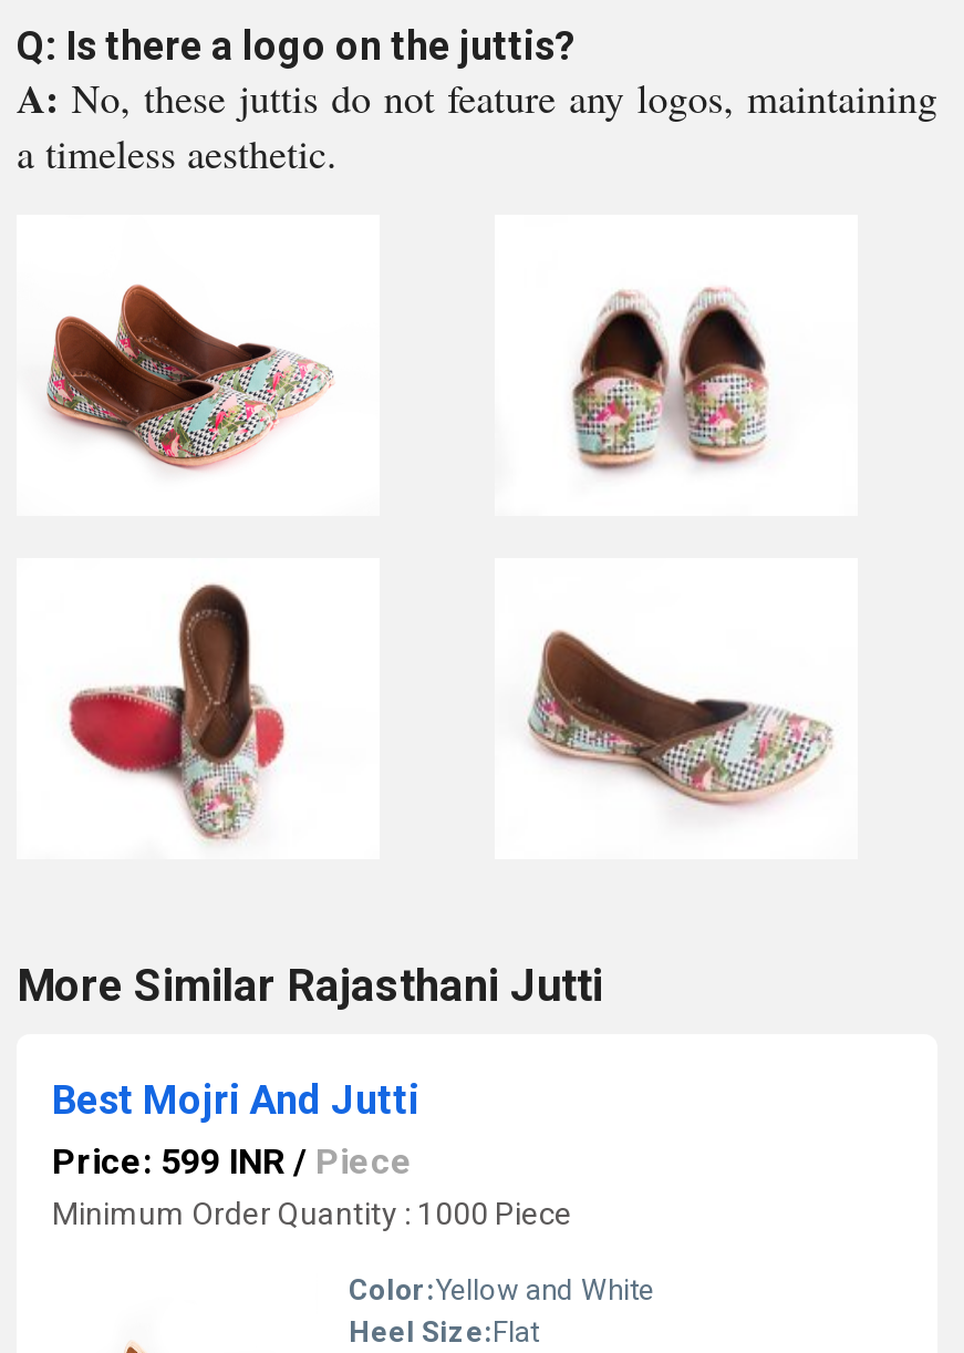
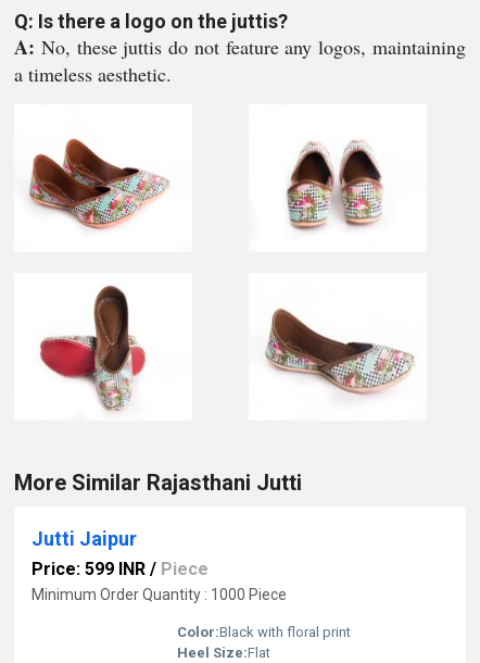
[52,1076,419,1123] Best Mojri And Jutti -> [31,527,137,550] Jutti Jaipur
[349,1273,654,1306] Color:Yellow and White -> [177,624,351,640] Color:Black with floral print

